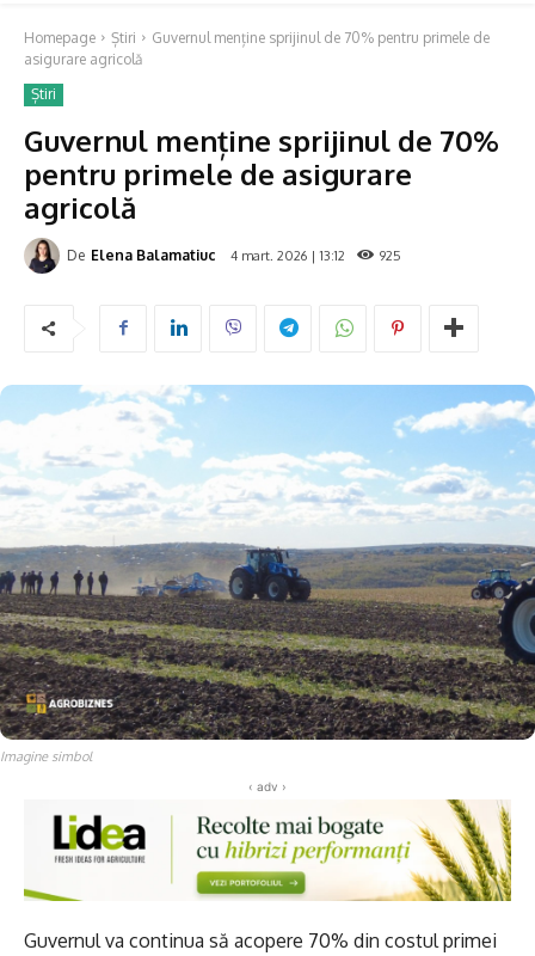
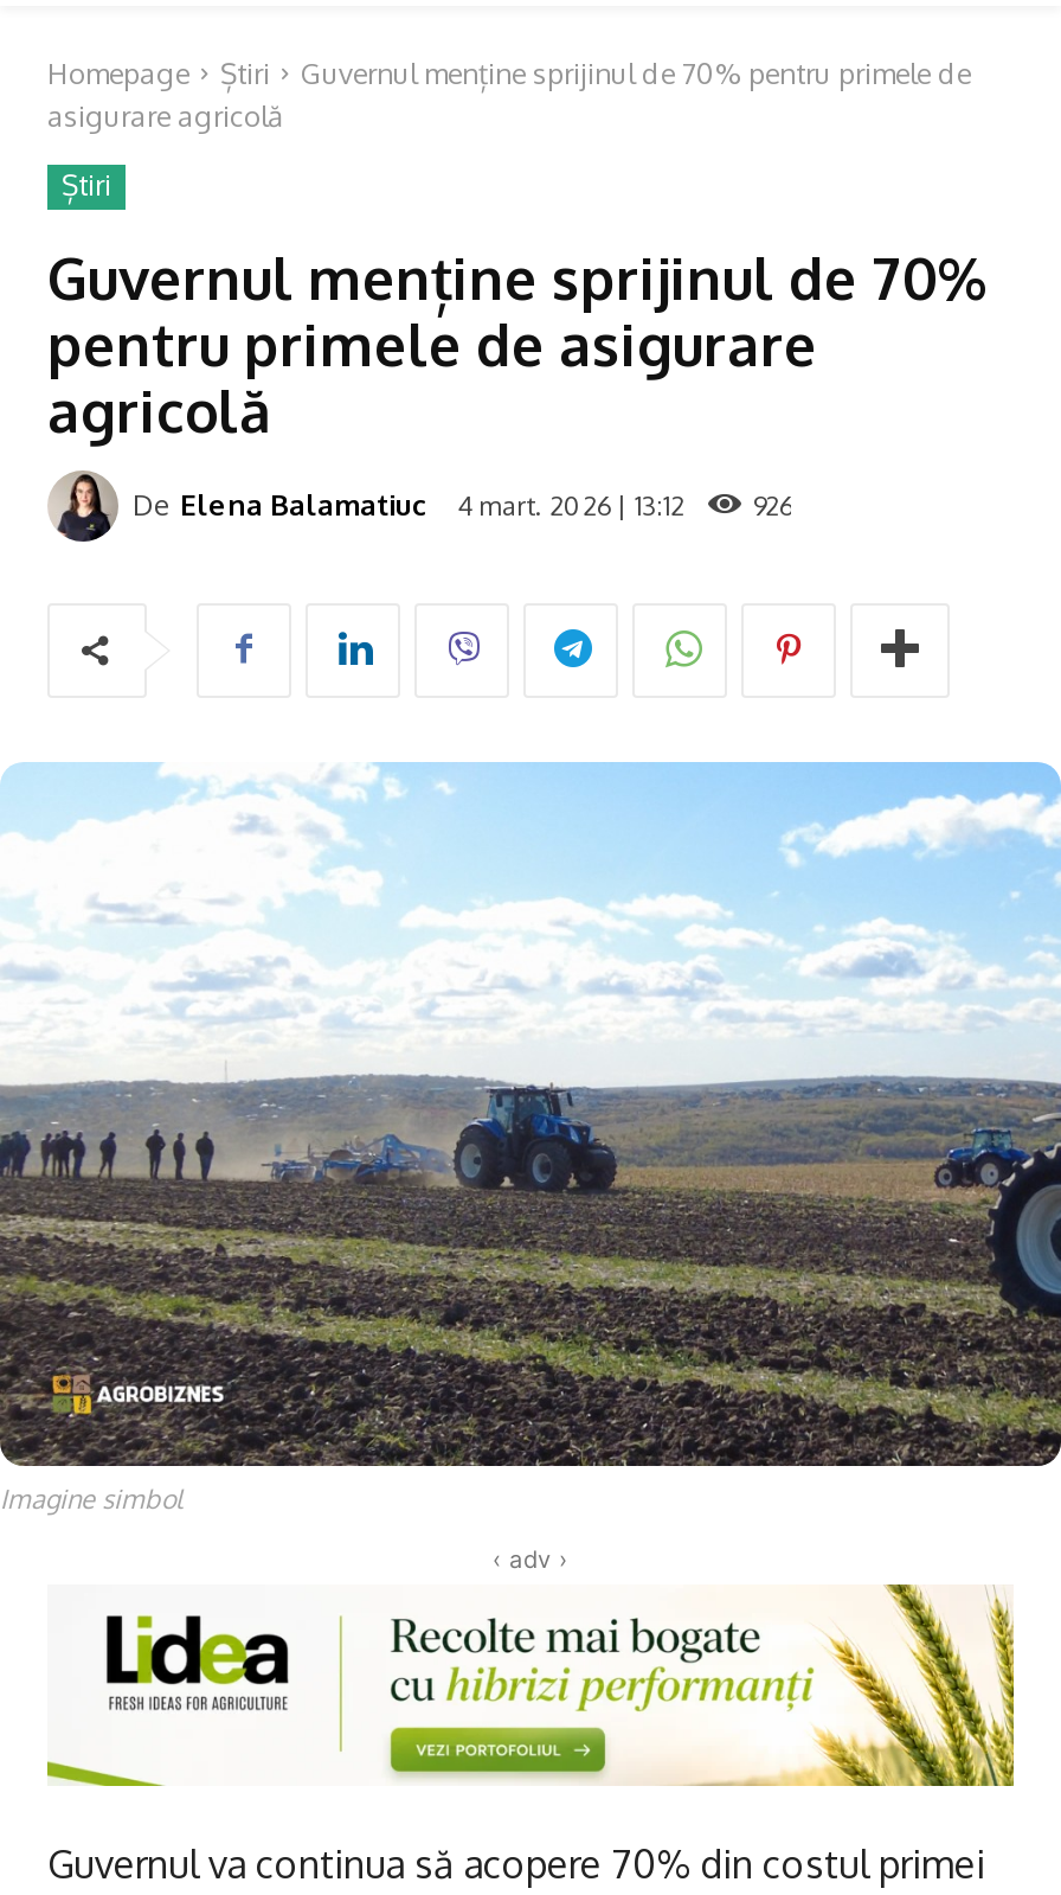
[380,247,401,264] 925 -> [753,489,791,522] 926

